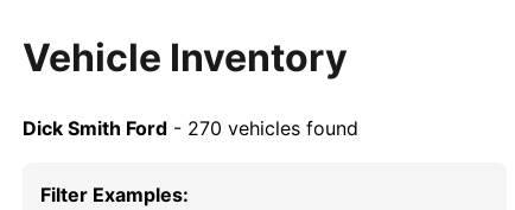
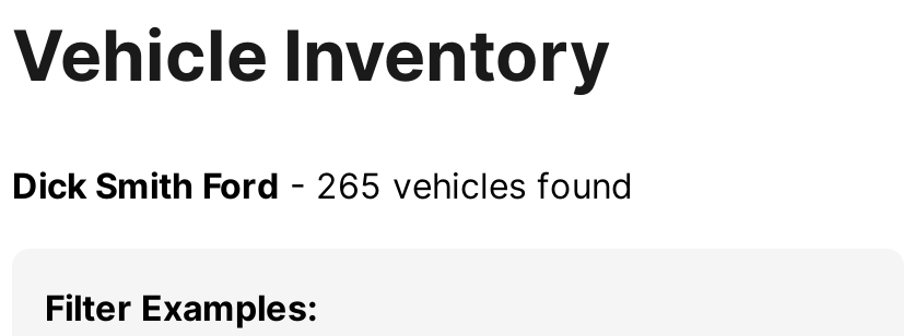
[23,116,358,140] Dick Smith Ford - 270 vehicles found -> [12,163,633,207] Dick Smith Ford - 265 vehicles found

